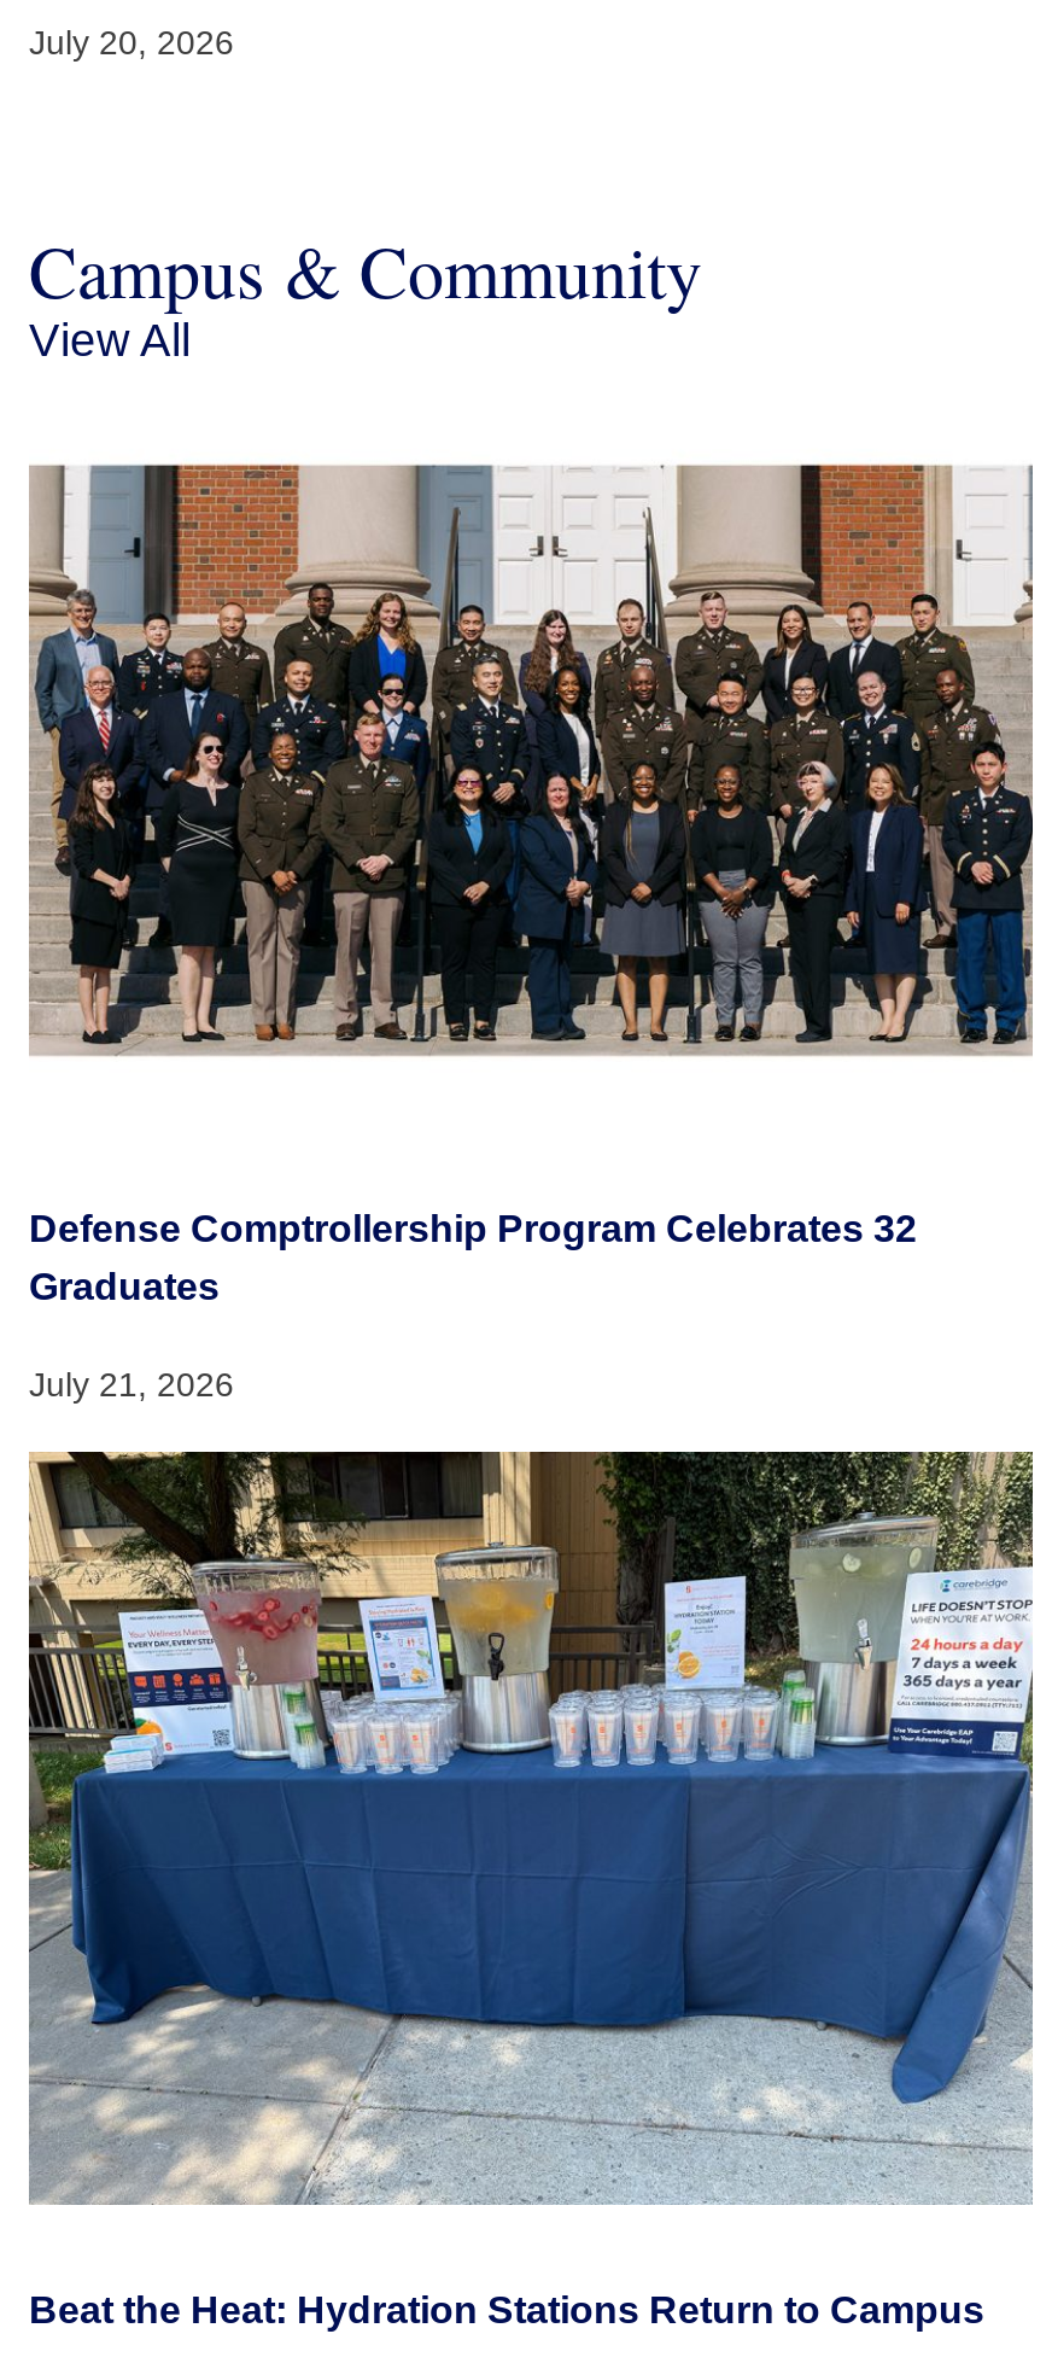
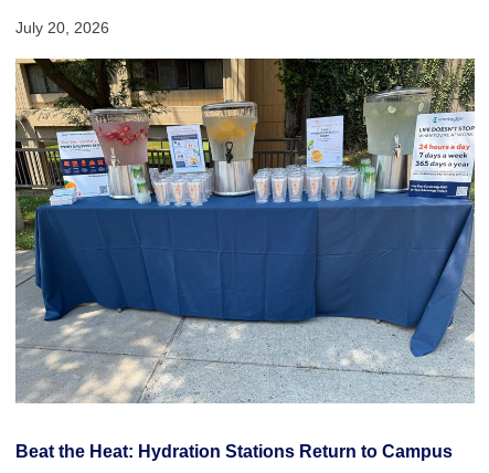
[29,221,702,366] Campus & Community | View All -> none
[27,462,1035,1058] [image] -> none
[29,1208,917,1404] Defense Comptrollership Program Celebrates 32 | Graduates | July 21, 2026 -> none

